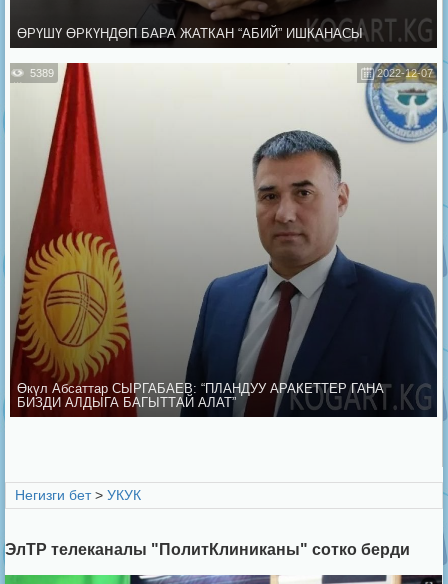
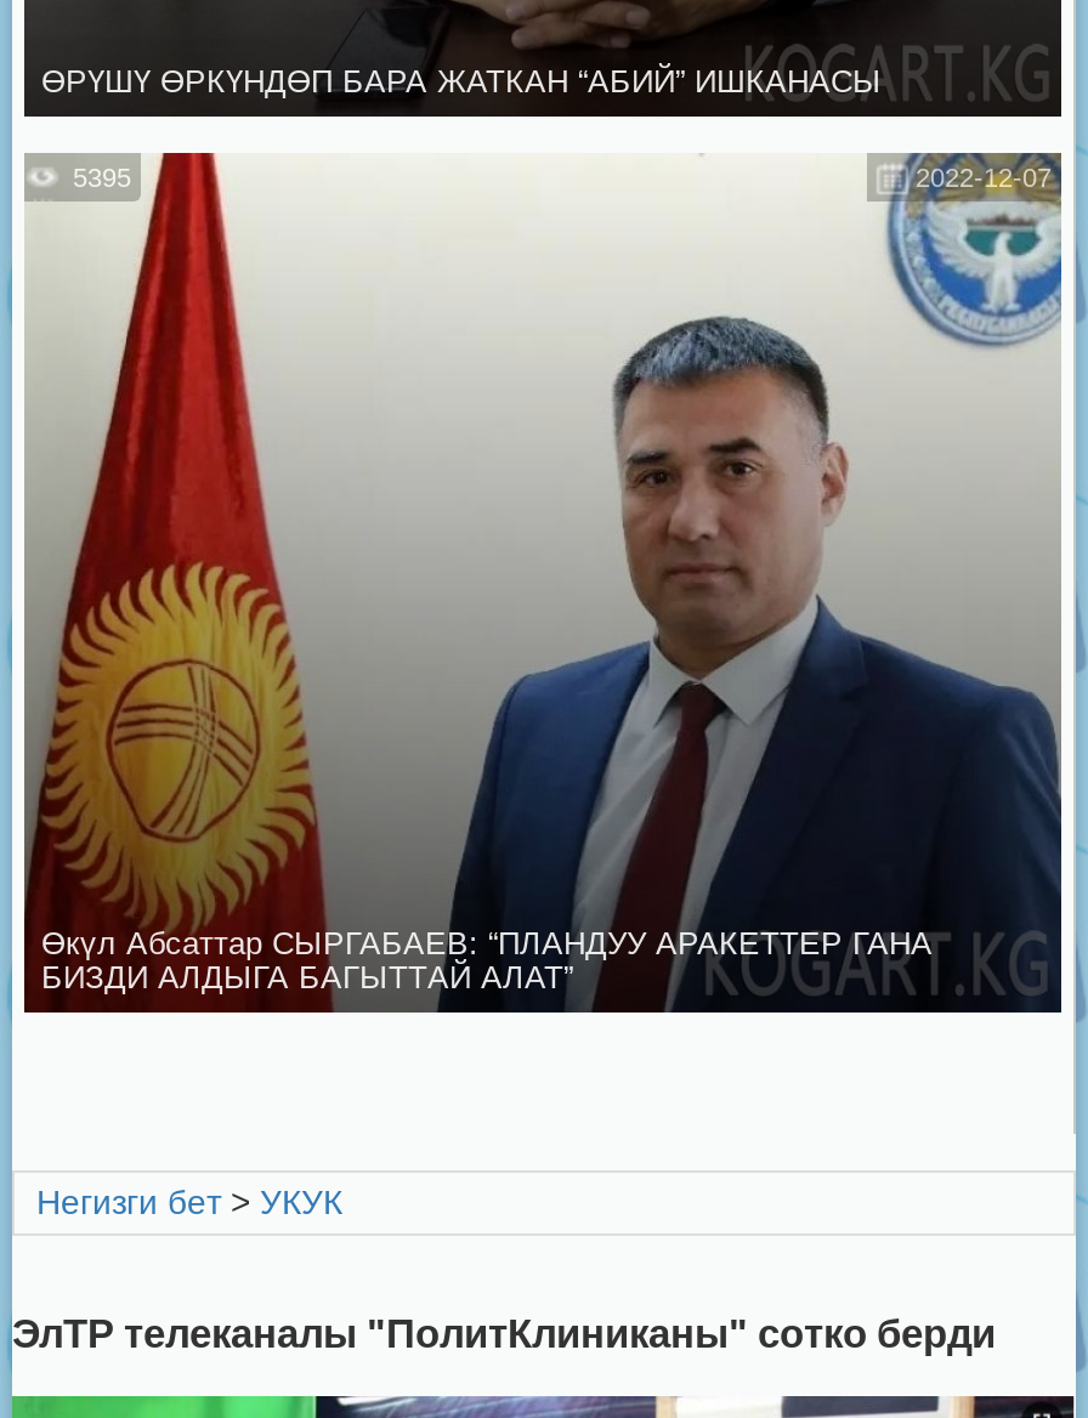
[30,67,54,79] 5389 -> [73,162,131,191] 5395

